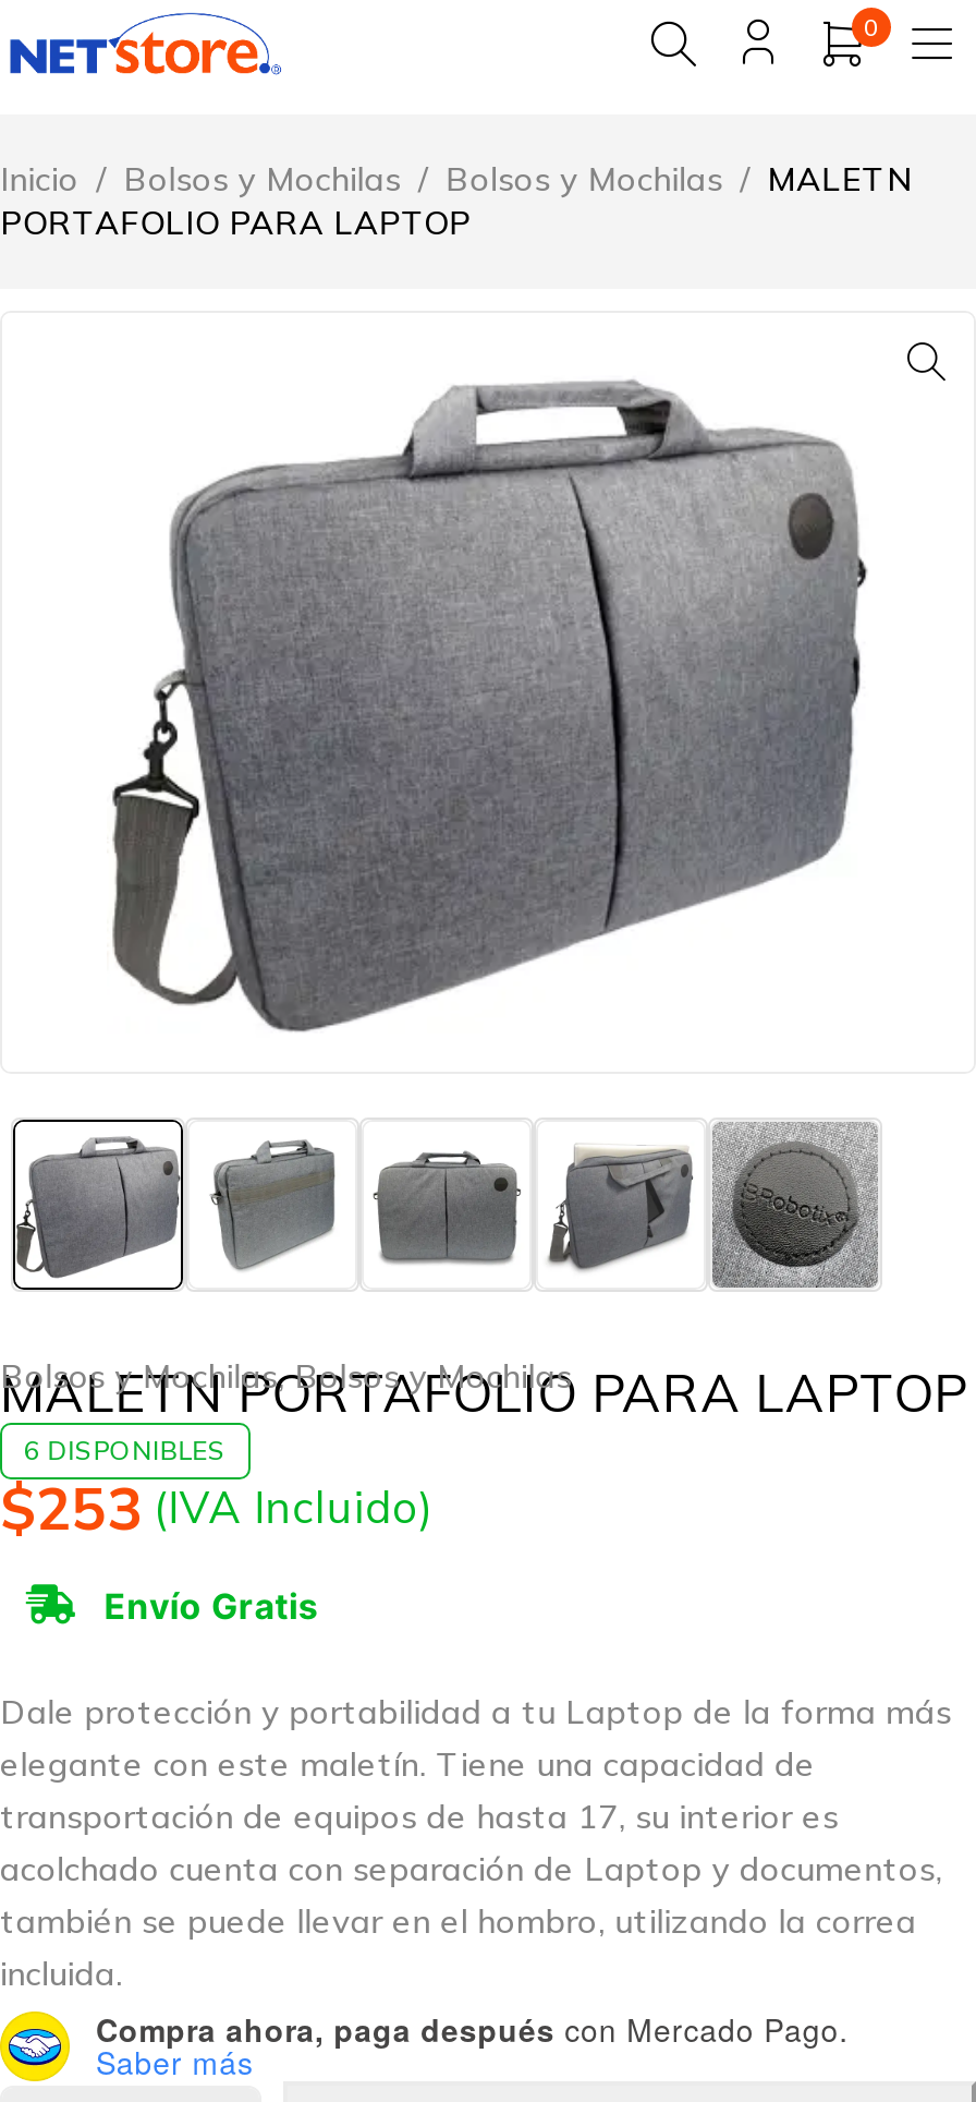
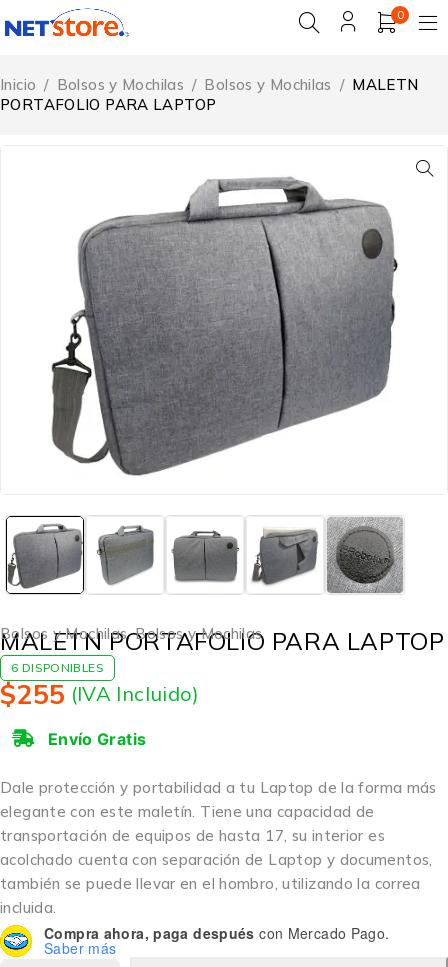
[0,1471,435,1545] $253 (IVA Incluido) -> [0,677,200,711] $255 (IVA Incluido)

